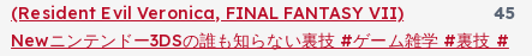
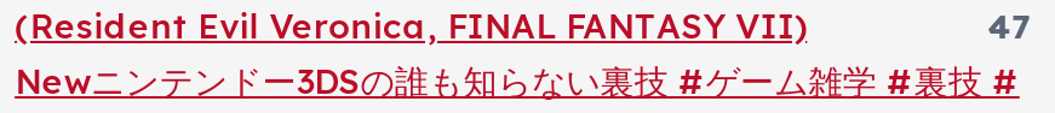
[493,3,515,24] 45 -> [987,5,1032,49] 47

